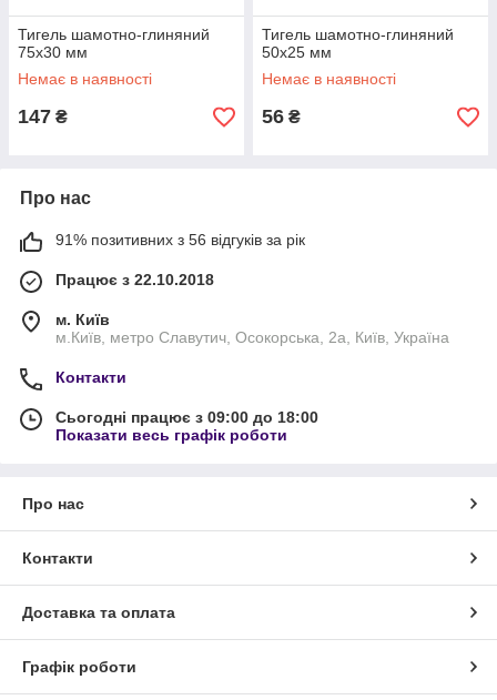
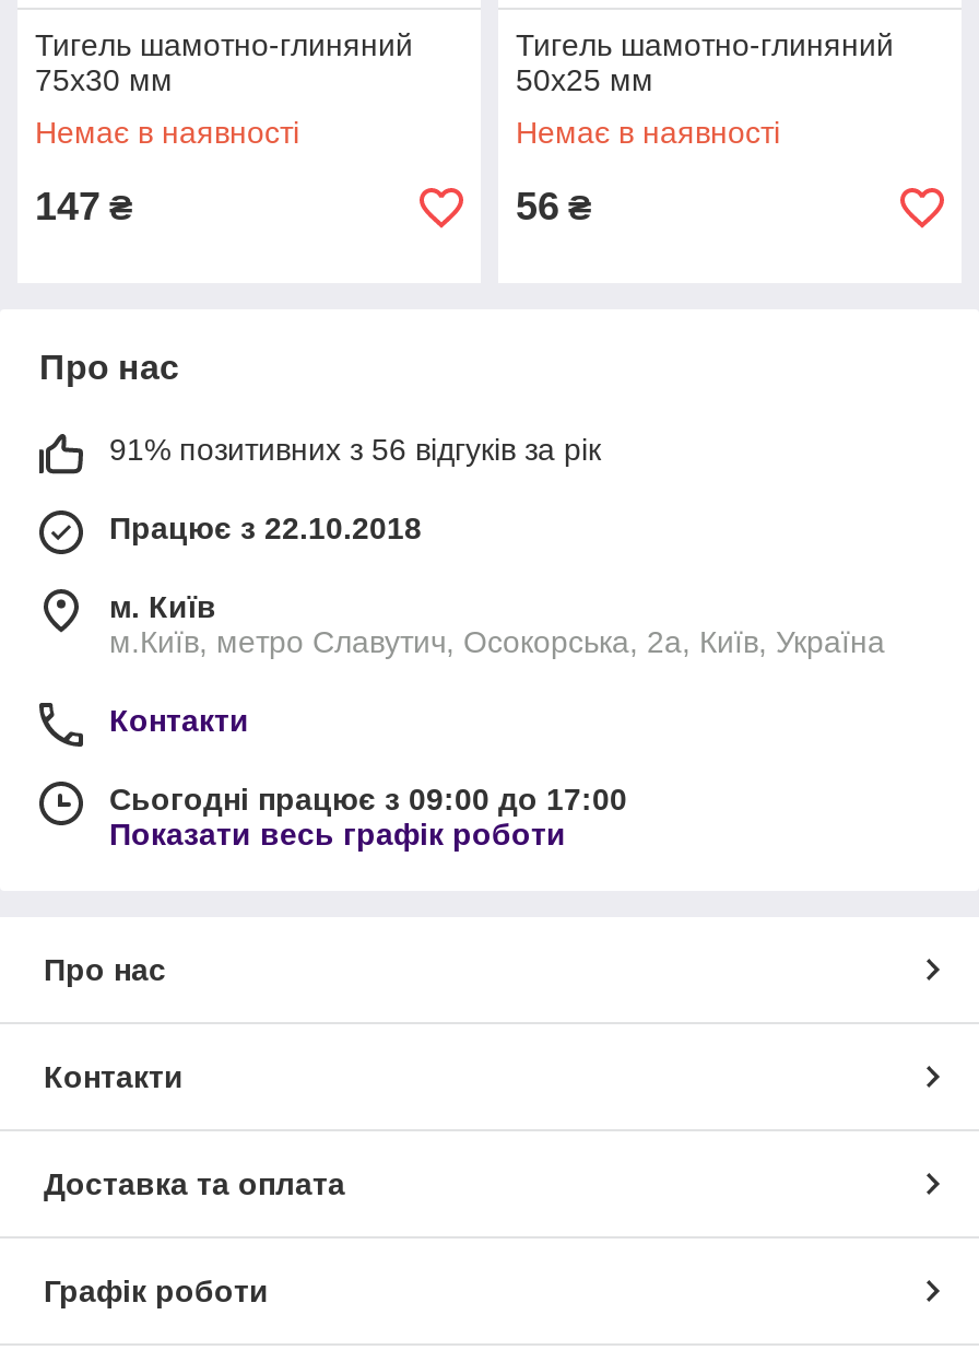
[55,408,318,426] Сьогодні працює з 09:00 до 18:00 -> [109,782,627,817] Сьогодні працює з 09:00 до 17:00

